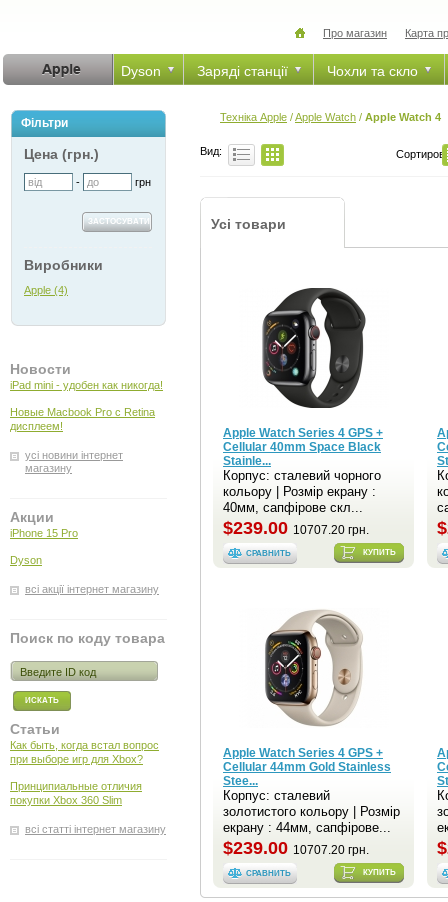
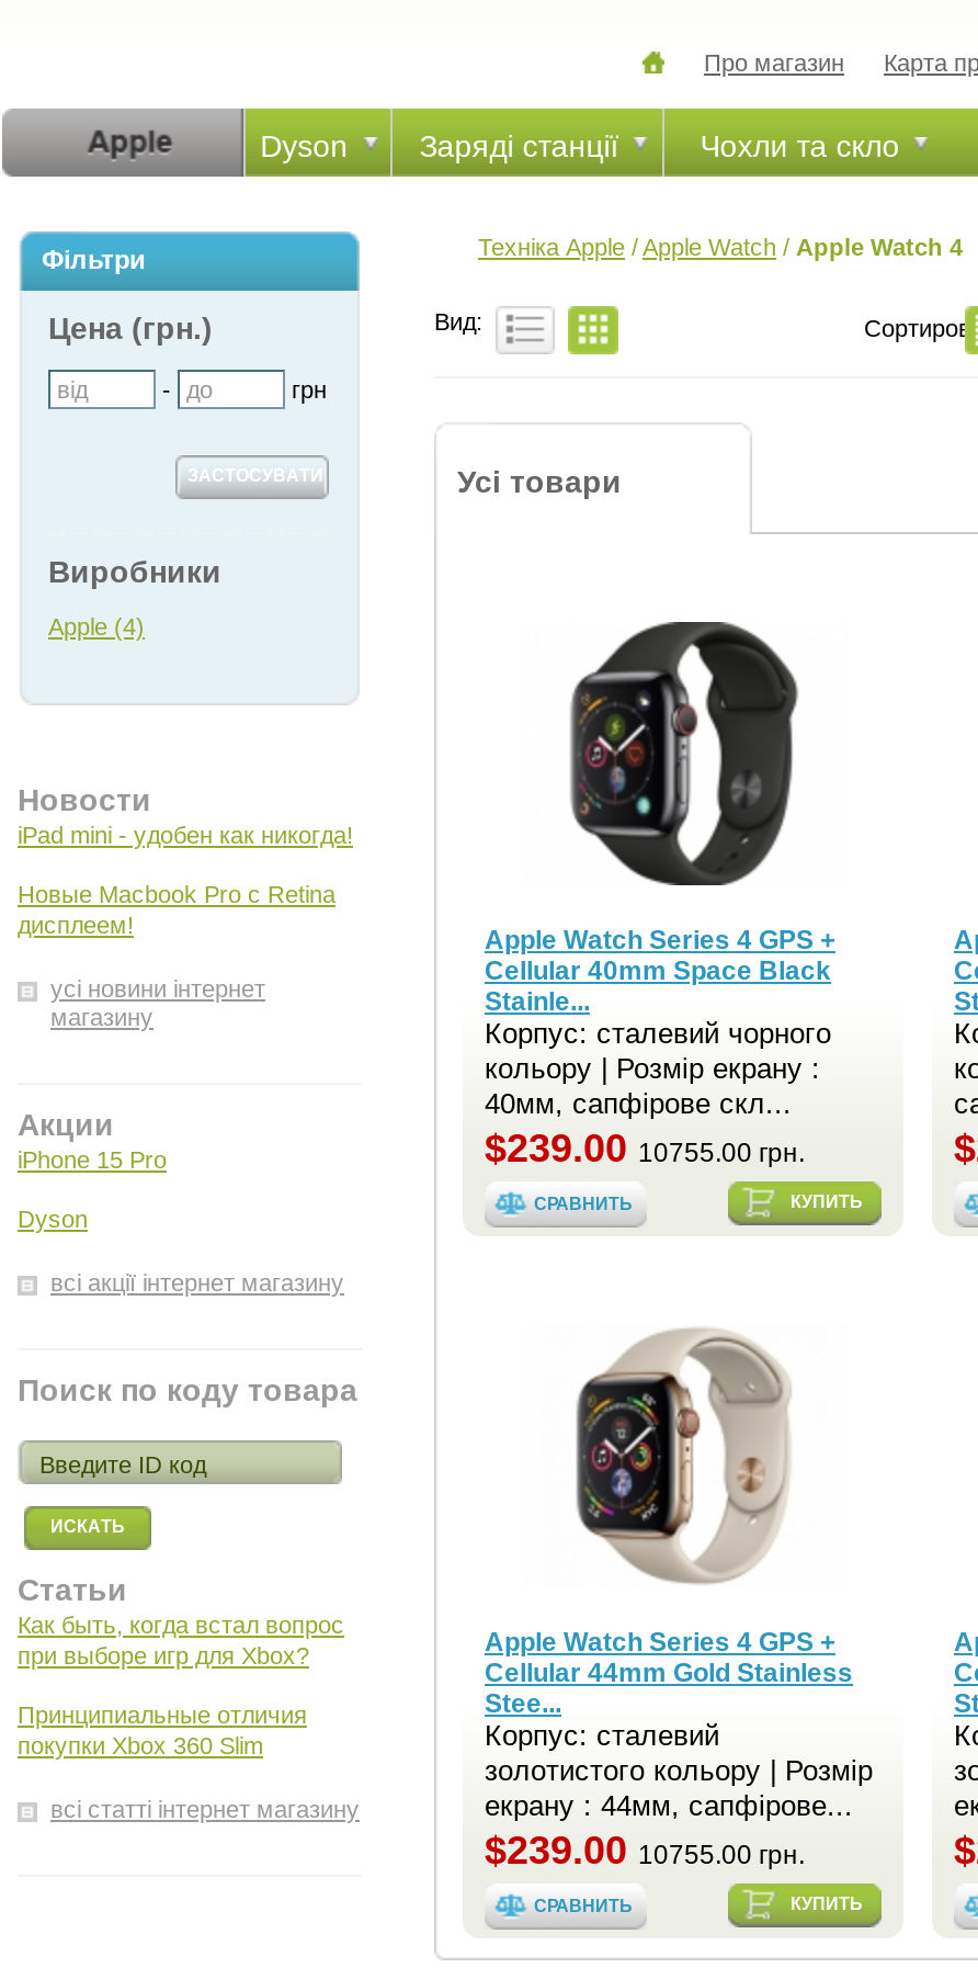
[223,518,369,538] $239.00 10707.20 грн. -> [485,1127,805,1170] $239.00 10755.00 грн.
[223,838,369,858] $239.00 10707.20 грн. -> [485,1829,805,1873] $239.00 10755.00 грн.

